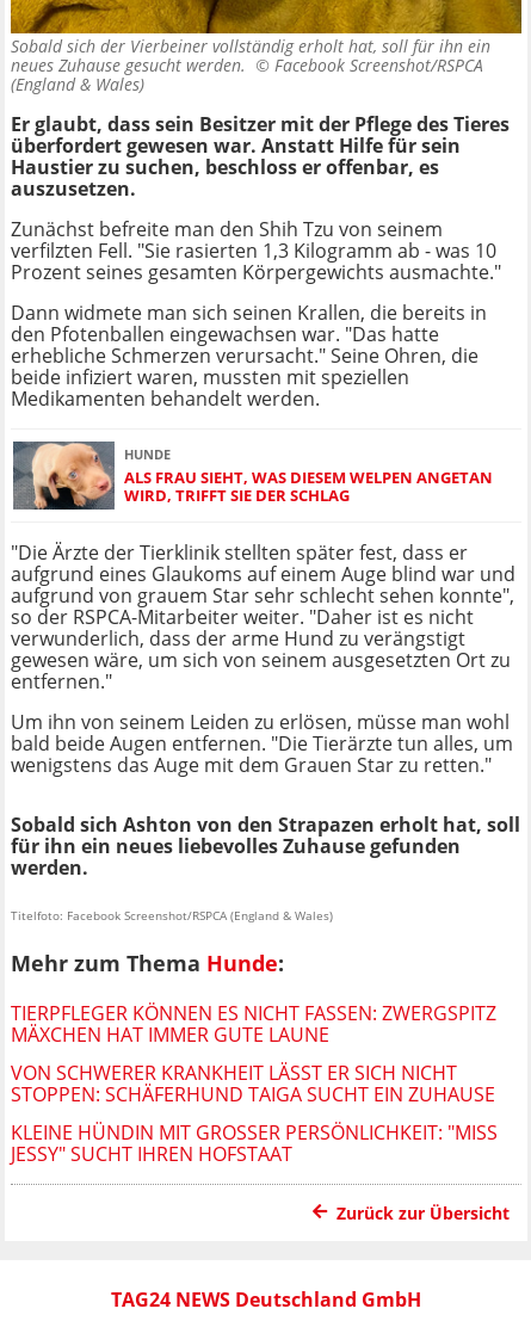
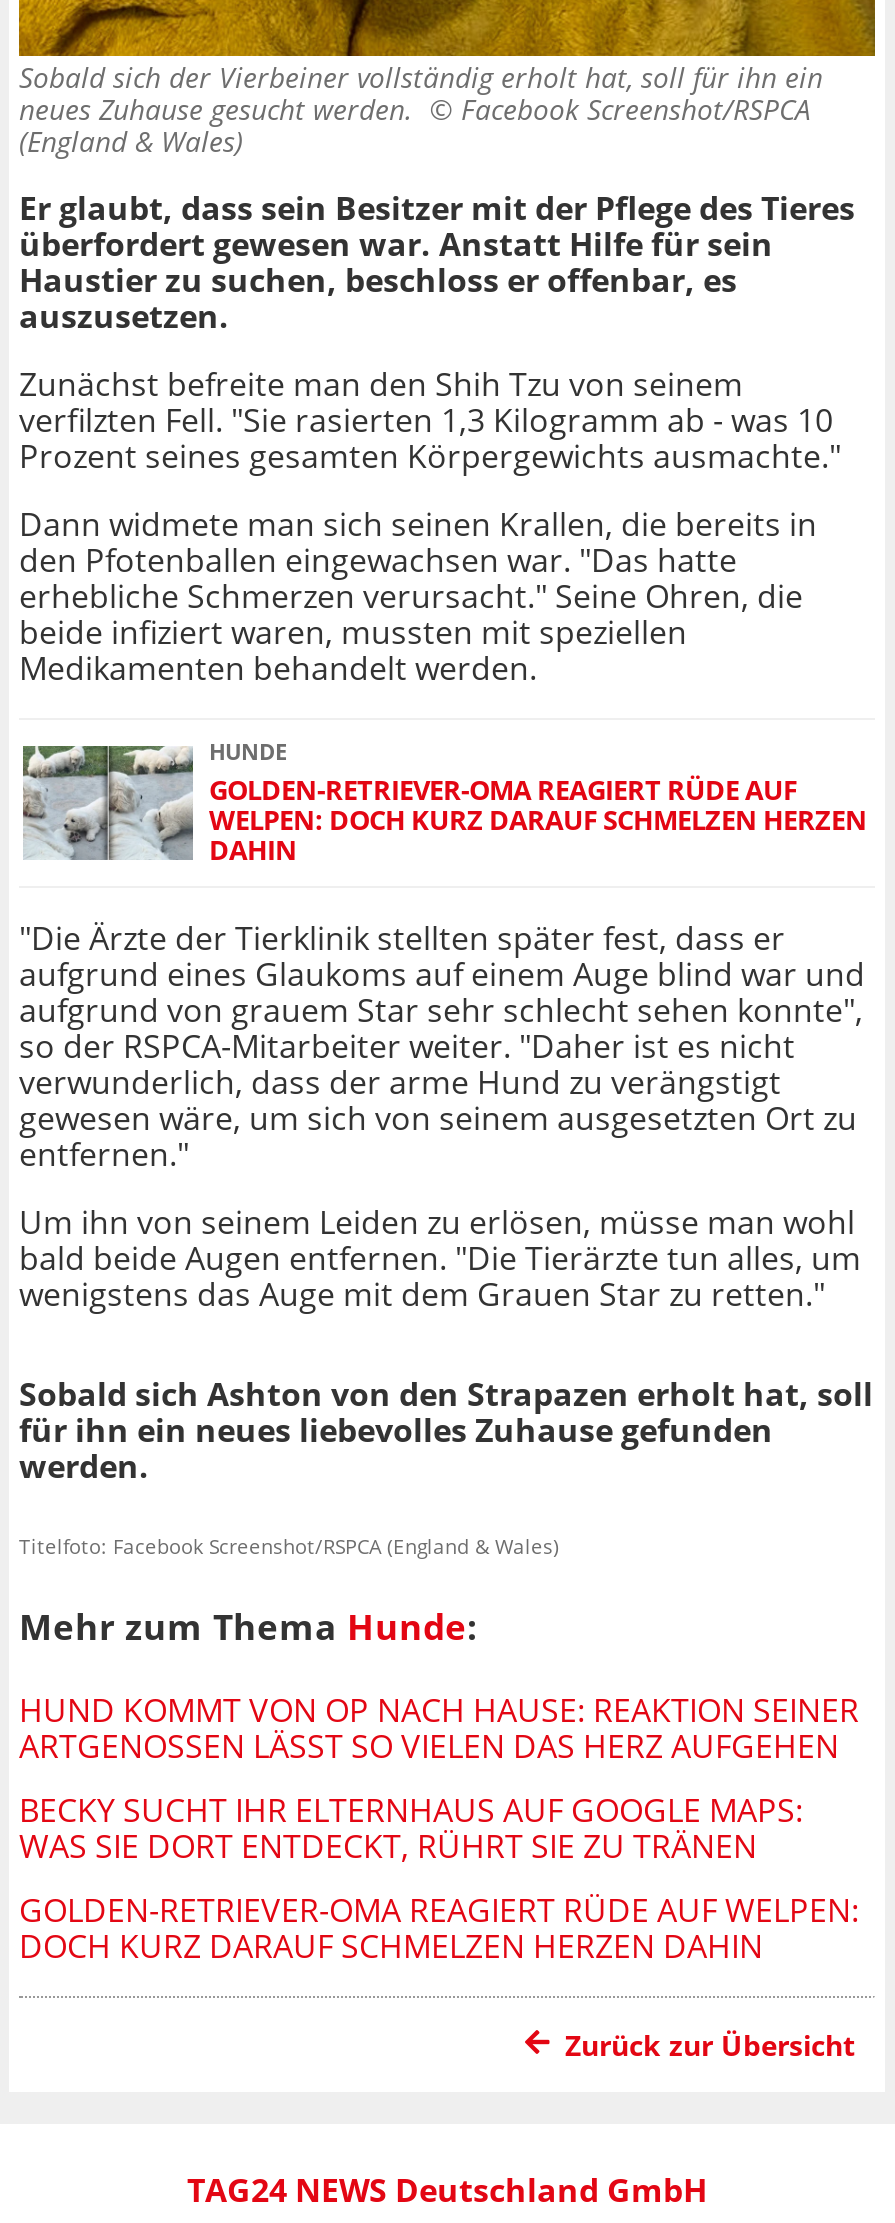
[12,440,493,511] [image] | ALS FRAU SIEHT, WAS DIESEM WELPEN ANGETAN | WIRD, TRIFFT SIE DER SCHLAG -> [23,740,867,869] [image] | GOLDEN-RETRIEVER-OMA REAGIERT RÜDE AUF | WELPEN: DOCH KURZ DARAUF SCHMELZEN HERZEN | DAHIN
[11,1000,496,1048] TIERPFLEGER KÖNNEN ES NICHT FASSEN: ZWERGSPITZ | MÄXCHEN HAT IMMER GUTE LAUNE -> [19,1688,859,1768] HUND KOMMT VON OP NACH HAUSE: REAKTION SEINER | ARTGENOSSEN LÄSST SO VIELEN DAS HERZ AUFGEHEN
[11,1060,495,1107] VON SCHWERER KRANKHEIT LÄSST ER SICH NICHT | STOPPEN: SCHÄFERHUND TAIGA SUCHT EIN ZUHAUSE -> [19,1788,803,1868] BECKY SUCHT IHR ELTERNHAUS AUF GOOGLE MAPS: | WAS SIE DORT ENTDECKT, RÜHRT SIE ZU TRÄNEN
[11,1119,498,1167] KLEINE HÜNDIN MIT GROSSER PERSÖNLICHKEIT: "MISS J | ESSY" SUCHT IHREN HOFSTAAT -> [19,1888,859,1968] GOLDEN-RETRIEVER-OMA REAGIERT RÜDE AUF WELPEN: | DOCH KURZ DARAUF SCHMELZEN HERZEN DAHIN

